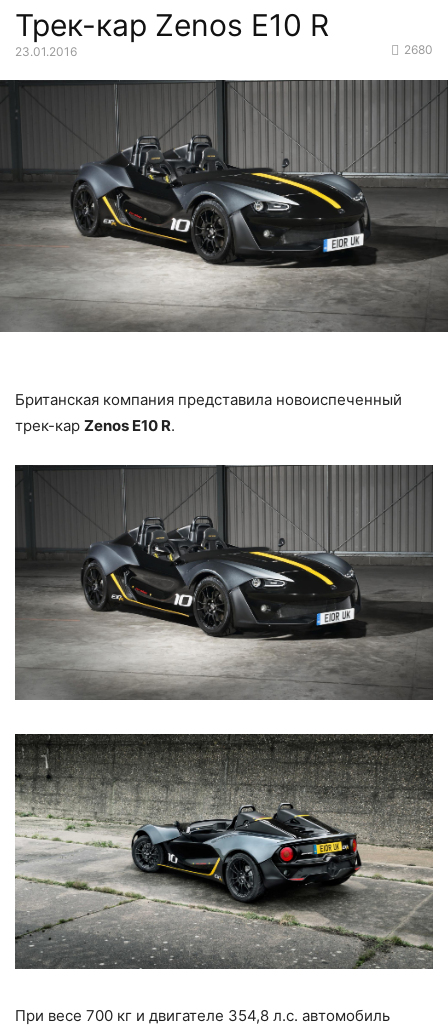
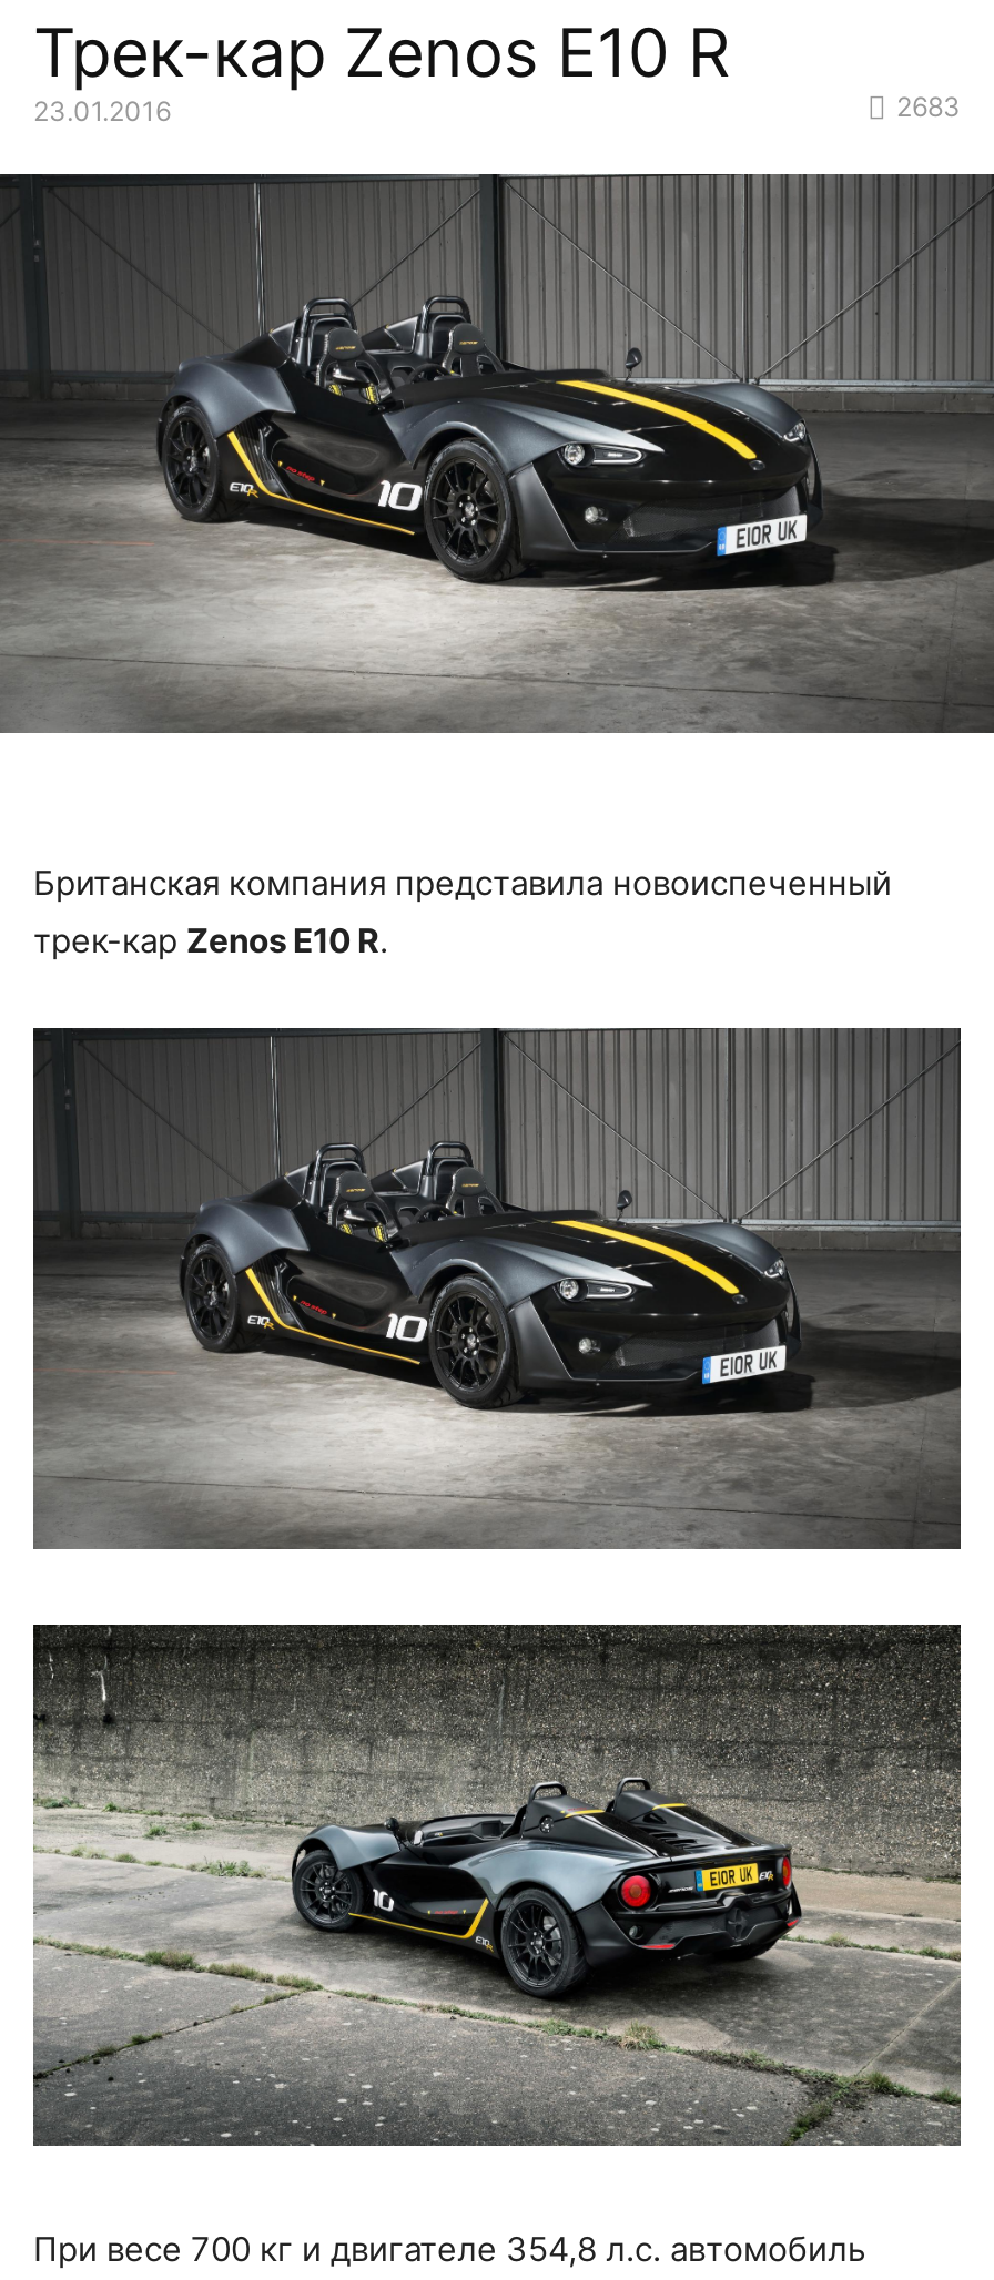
[404,42,433,57] 2680 -> [896,90,961,123] 2683

